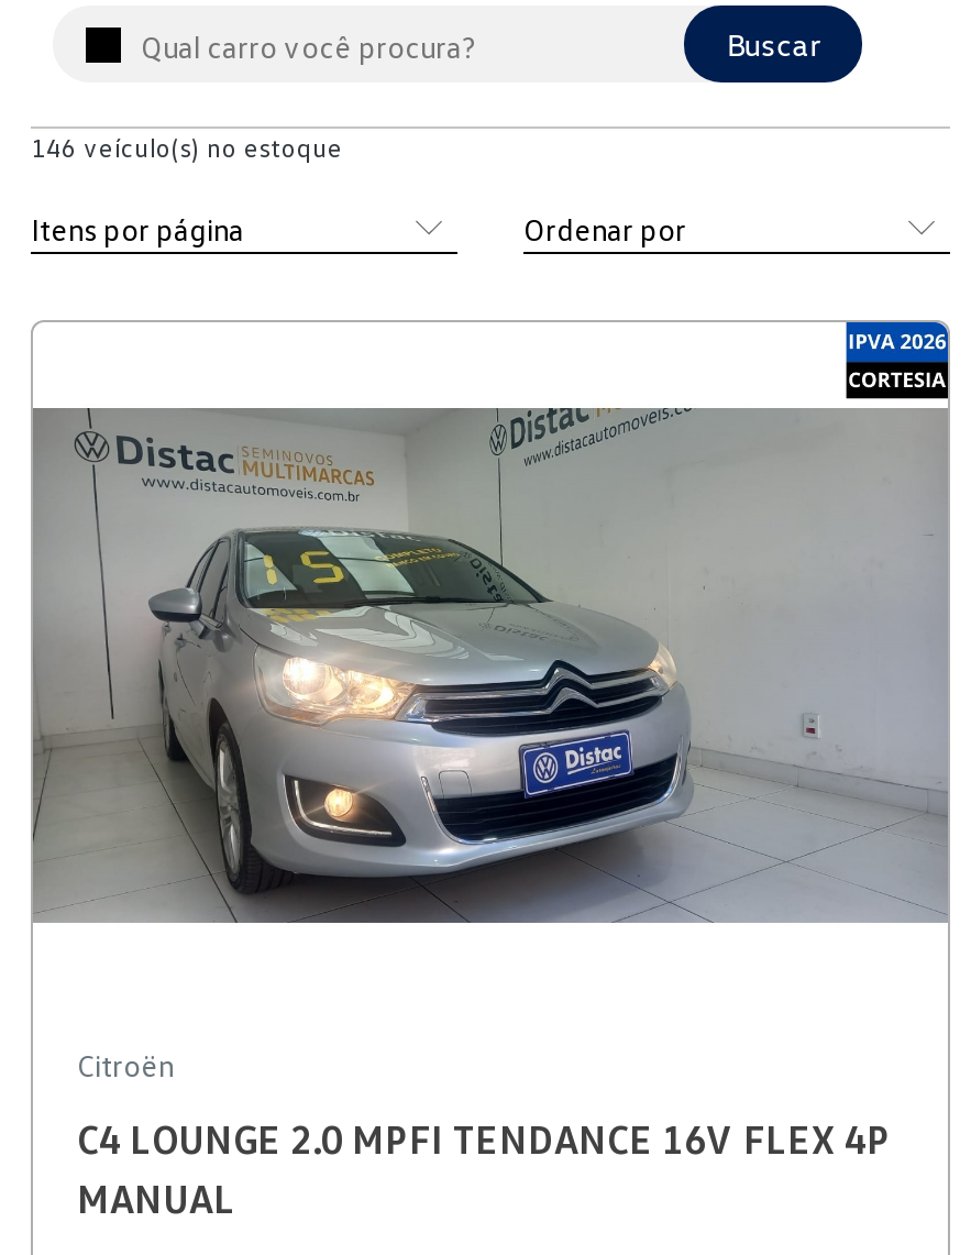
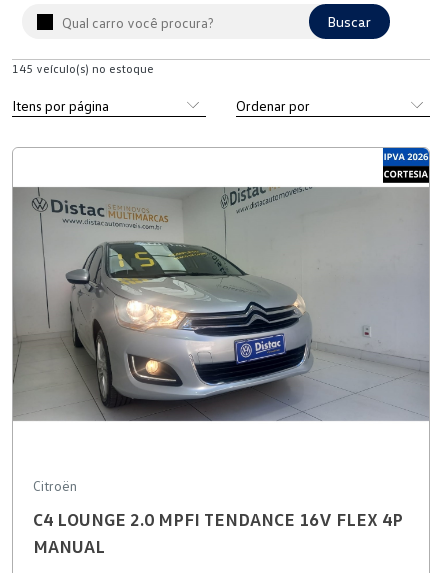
[31,131,343,164] 146 veículo(s) no estoque -> [12,61,154,76] 145 veículo(s) no estoque

